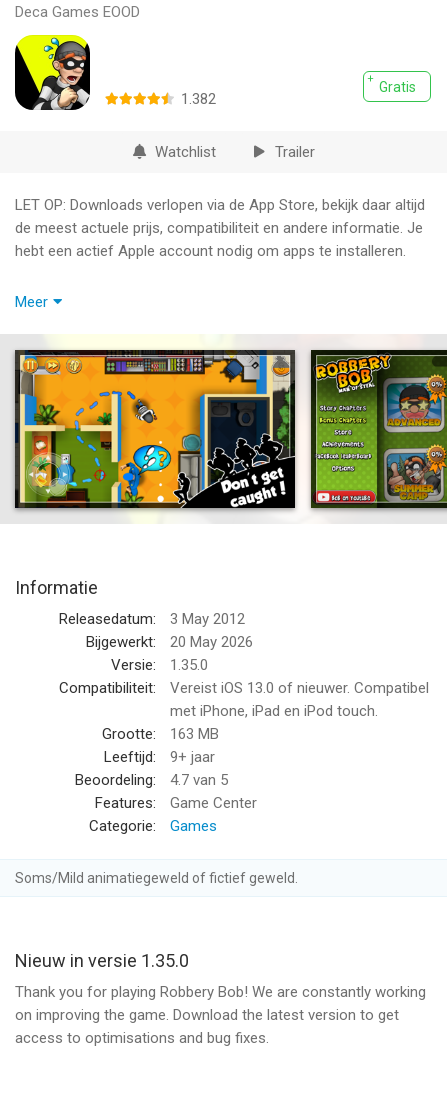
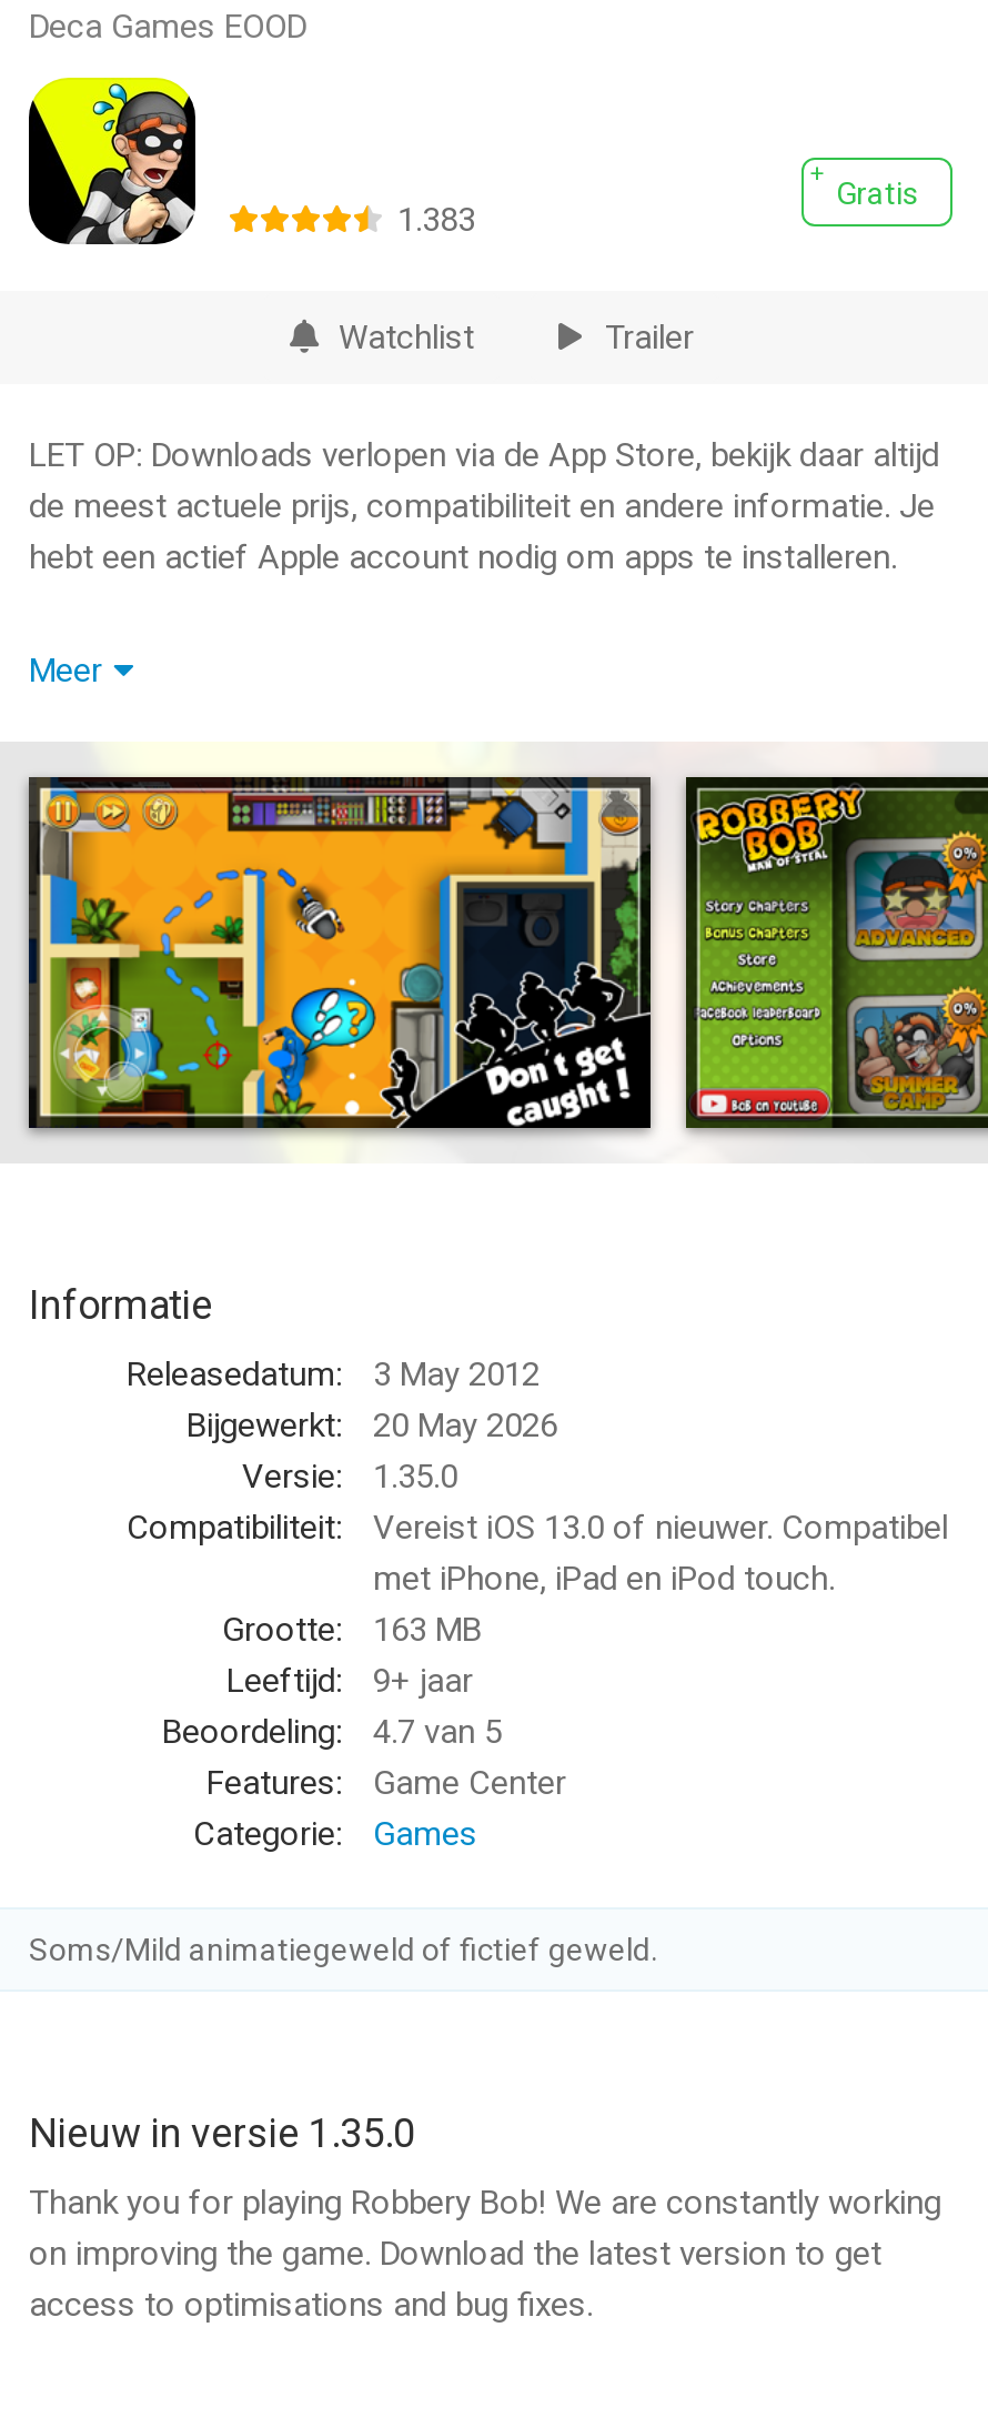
[181,90,216,108] 1.382 -> [397,200,475,240] 1.383

